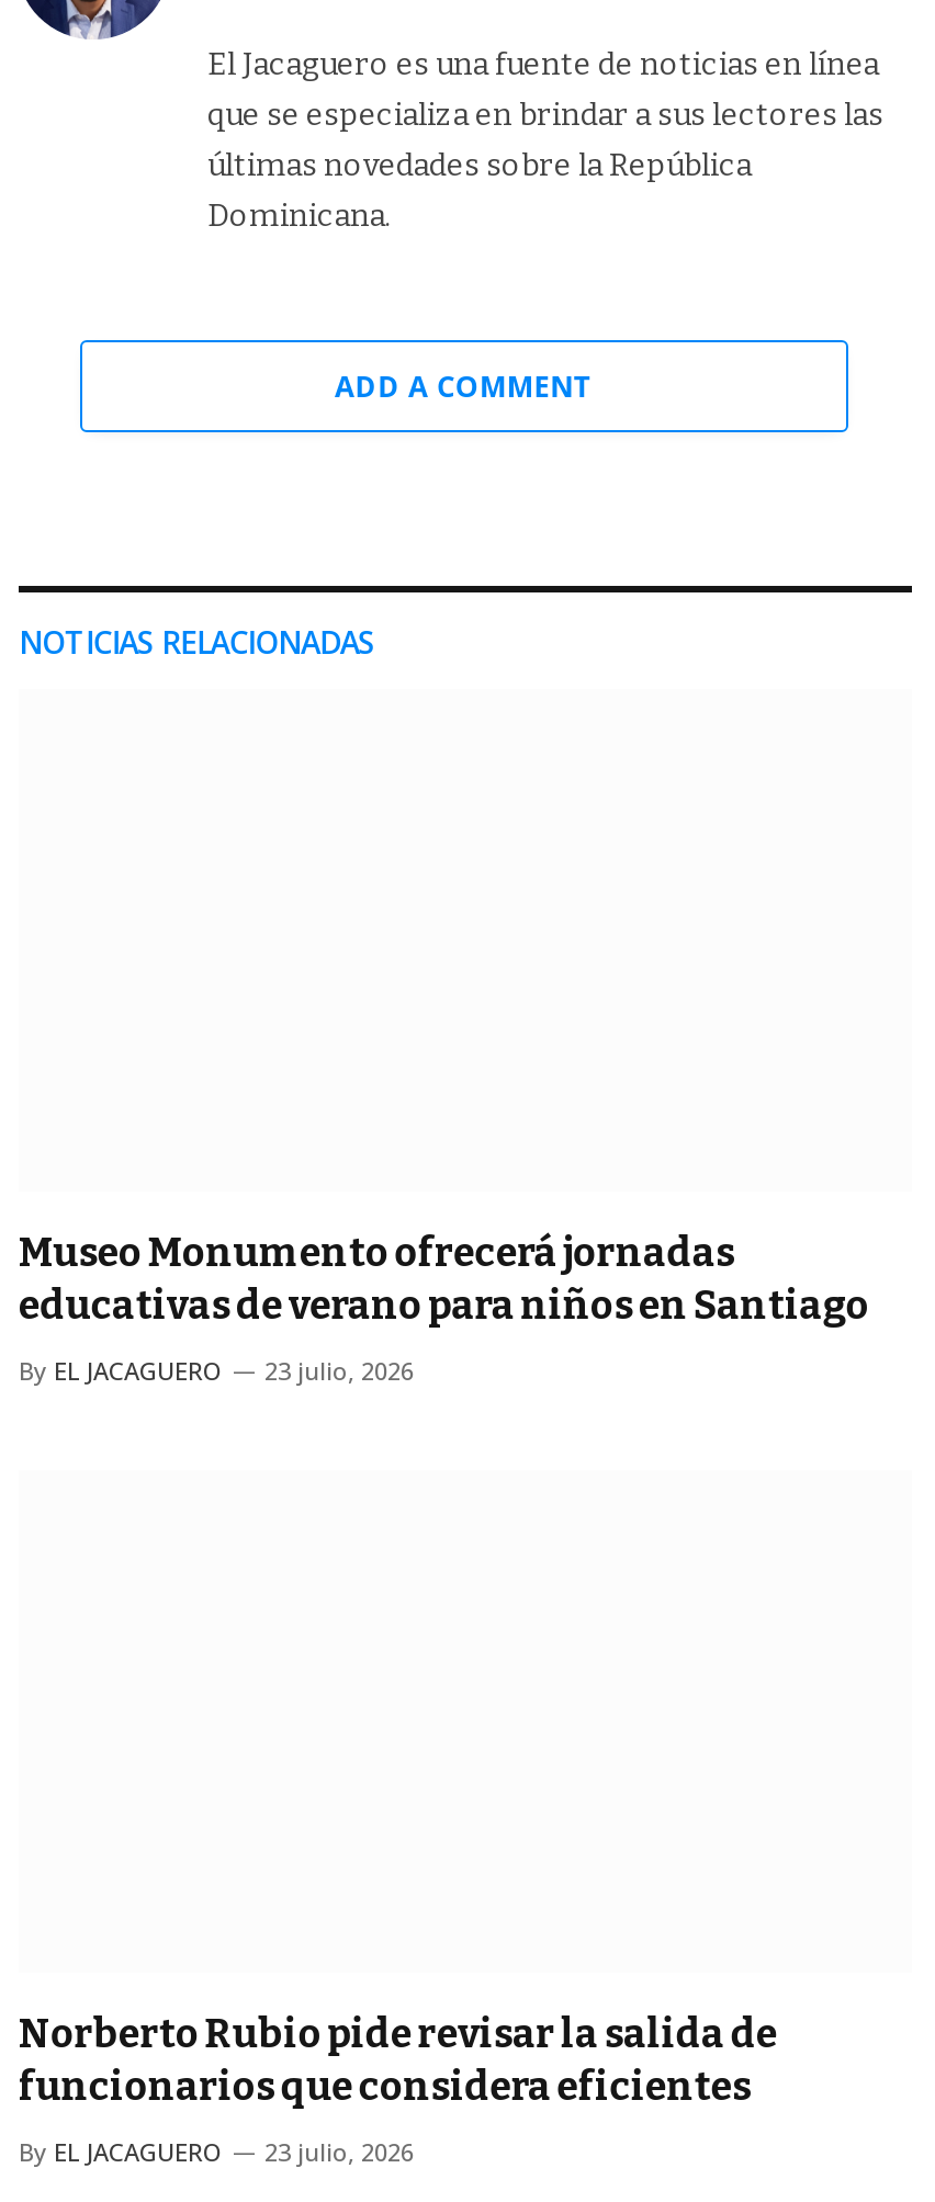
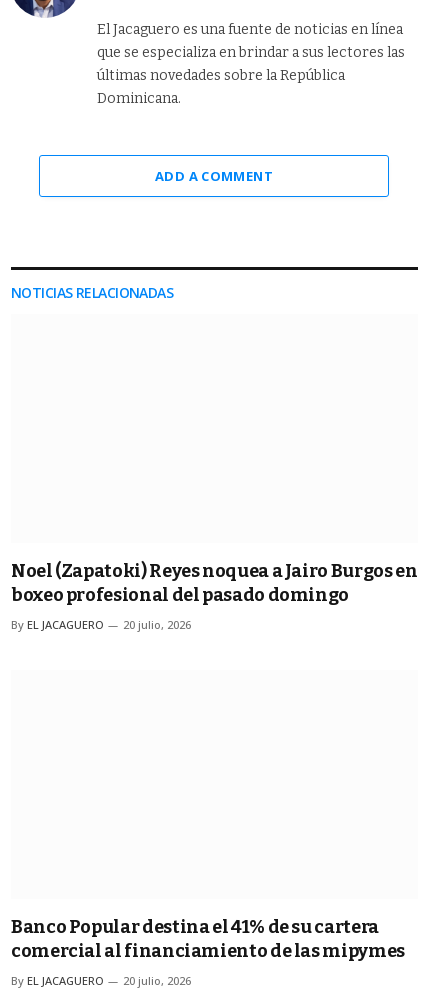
[19,1228,869,1329] Museo Monumento ofrecerá jornadas | educativas de verano para niños en Santiago -> [11,560,417,606] Noel (Zapatoki) Reyes noquea a Jairo Burgos en | boxeo profesional del pasado domingo
[19,1353,414,1386] By EL JACAGUERO 23 julio, 2026 -> [11,617,191,632] By EL JACAGUERO 20 julio, 2026
[19,2009,777,2110] Norberto Rubio pide revisar la salida de | funcionarios que considera eficientes -> [11,915,405,961] Banco Popular destina el 41% de su cartera | comercial al financiamiento de las mipymes
[19,2134,414,2167] By EL JACAGUERO 23 julio, 2026 -> [11,972,191,987] By EL JACAGUERO 20 julio, 2026

